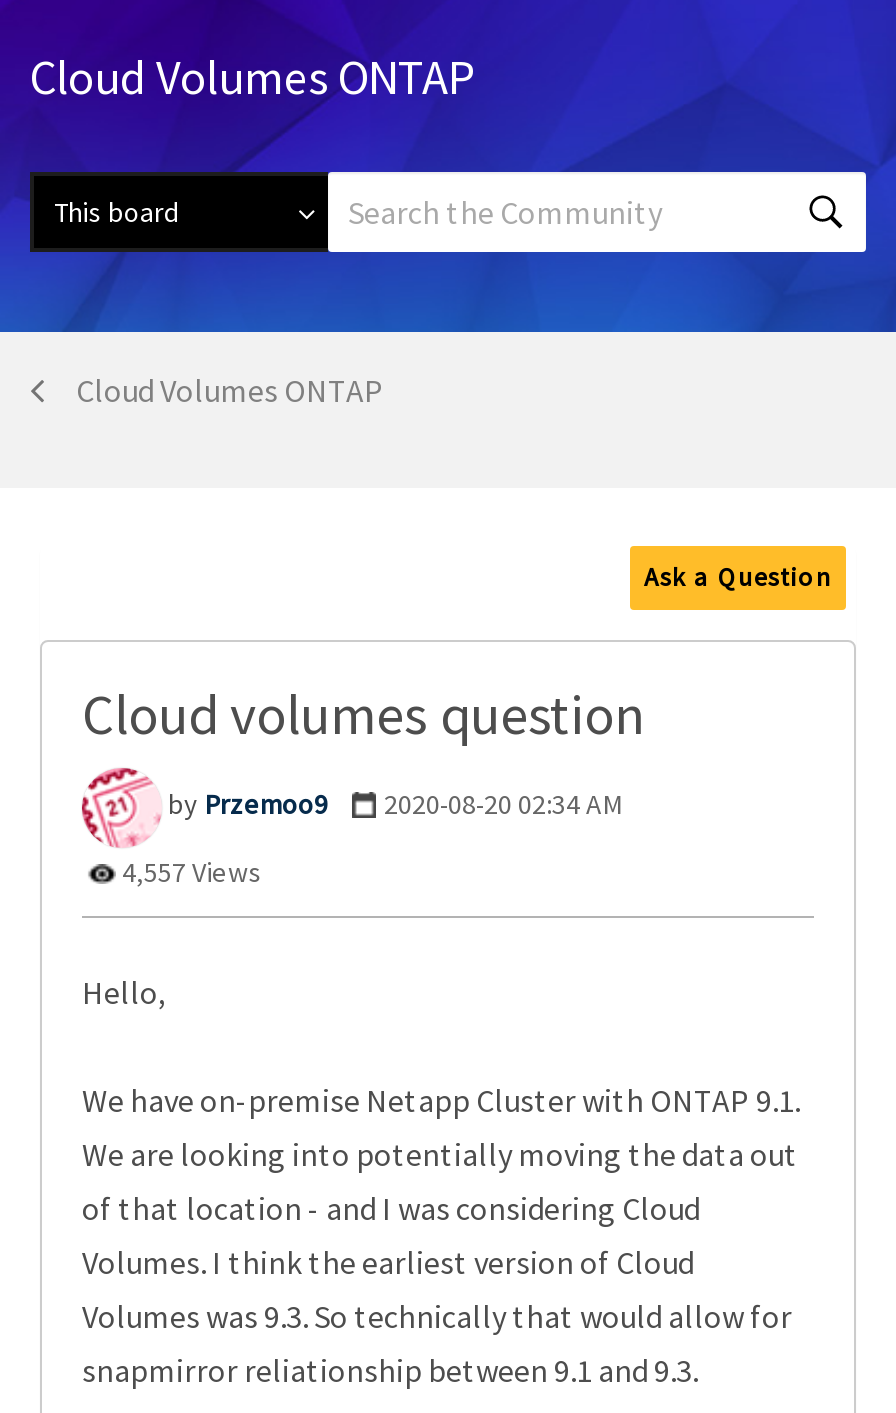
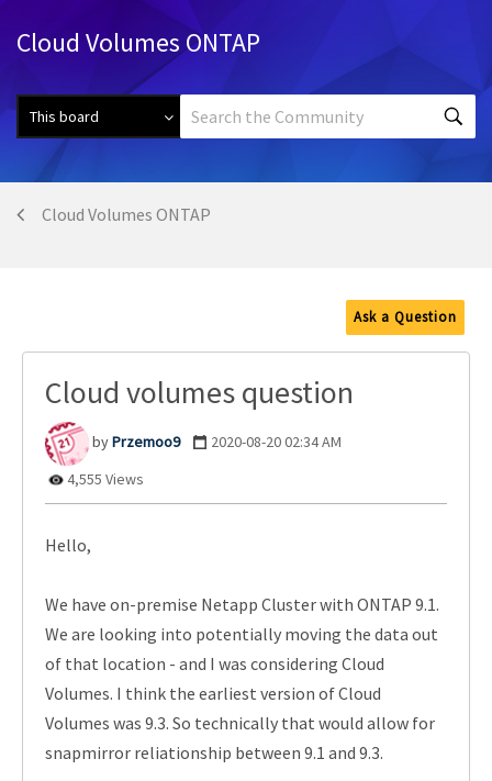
[116,854,262,890] 4,557 Views -> [64,469,144,489] 4,555 Views

